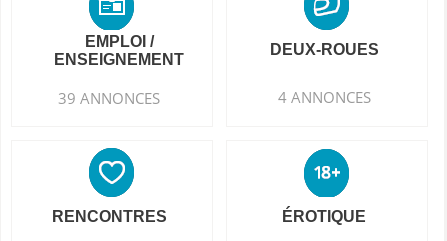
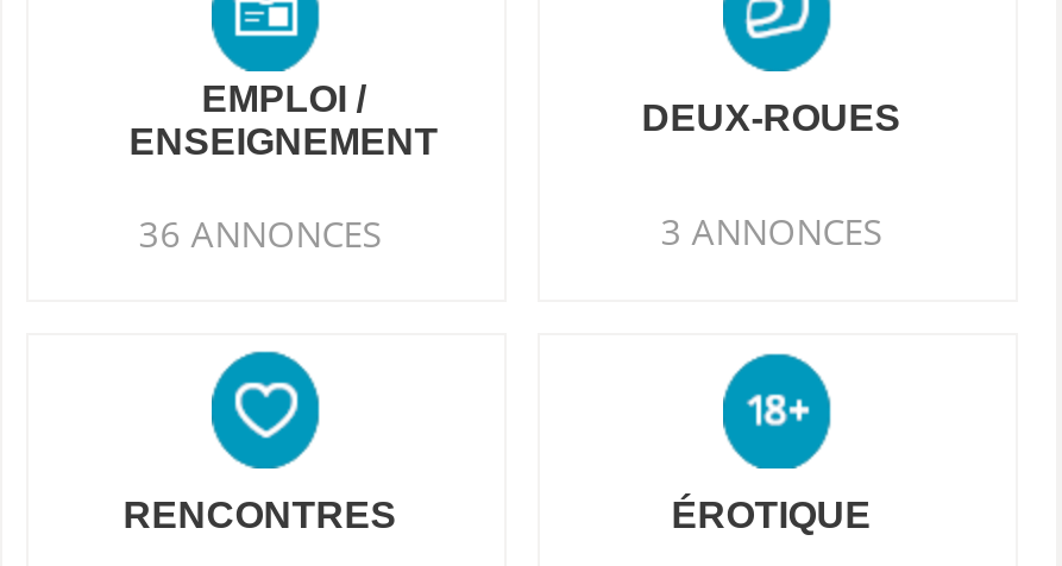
[58,88,160,108] 39 ANNONCES -> [139,209,381,257] 36 ANNONCES
[278,87,371,107] 4 ANNONCES -> [661,207,882,254] 3 ANNONCES

